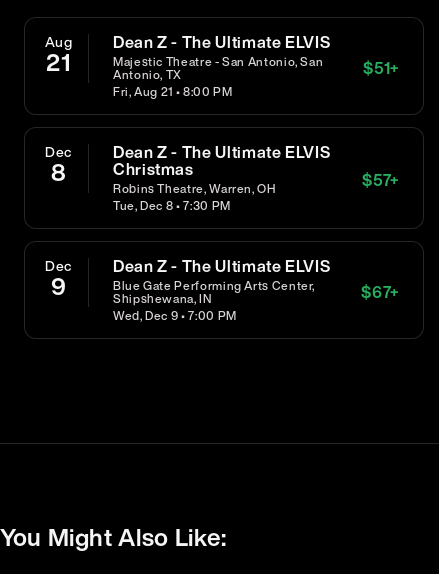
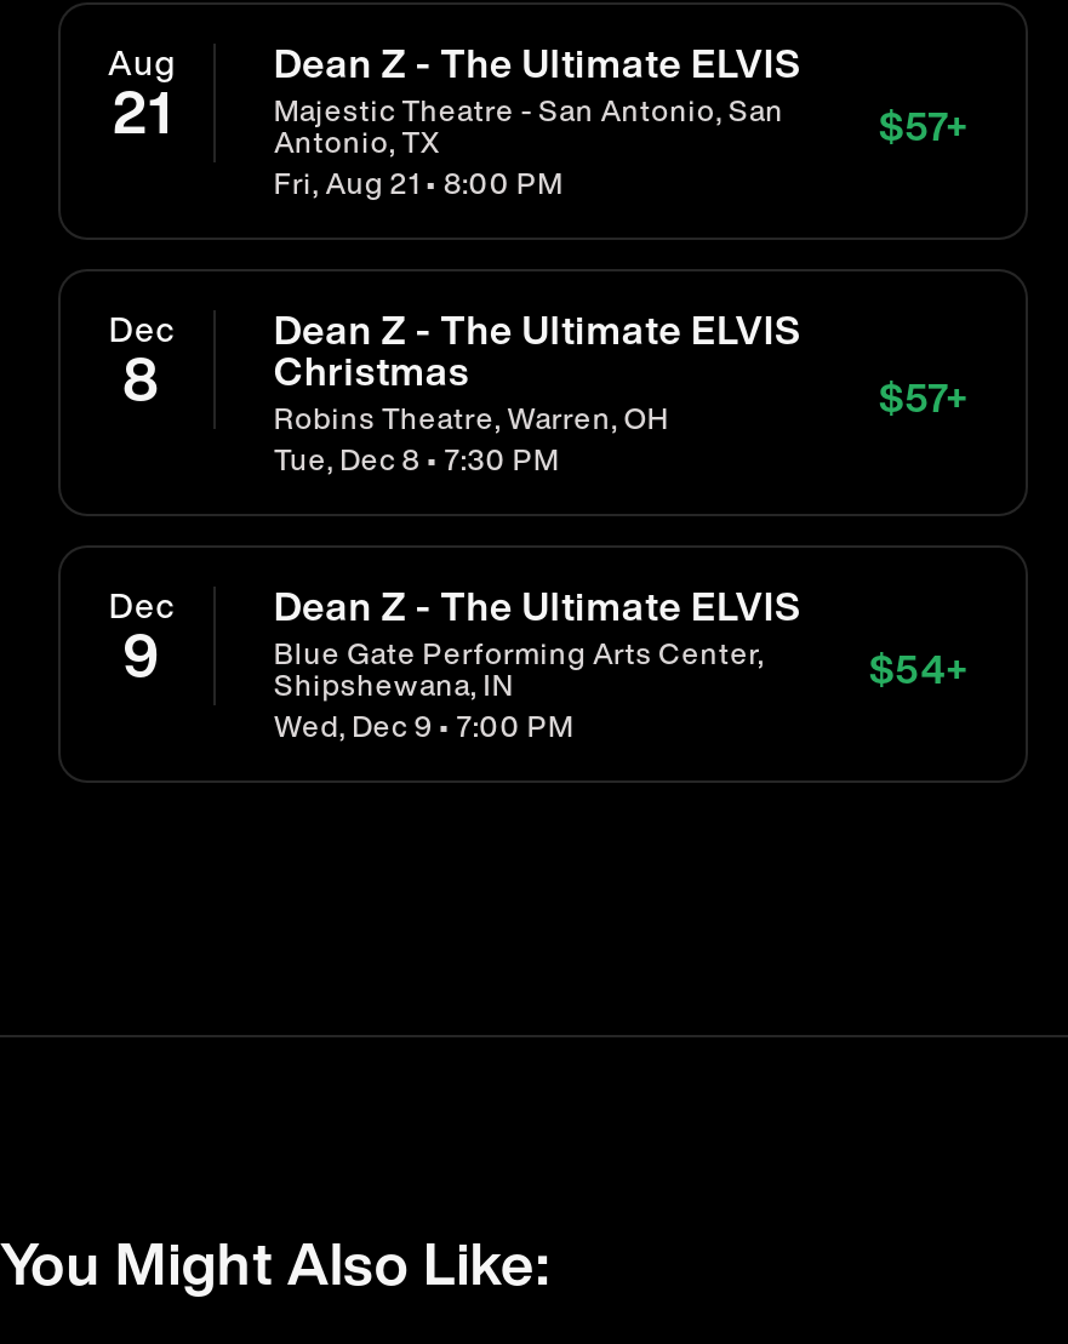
[363,56,399,80] $51+ -> [879,98,967,156] $57+
[361,280,399,304] $67+ -> [869,641,967,699] $54+

